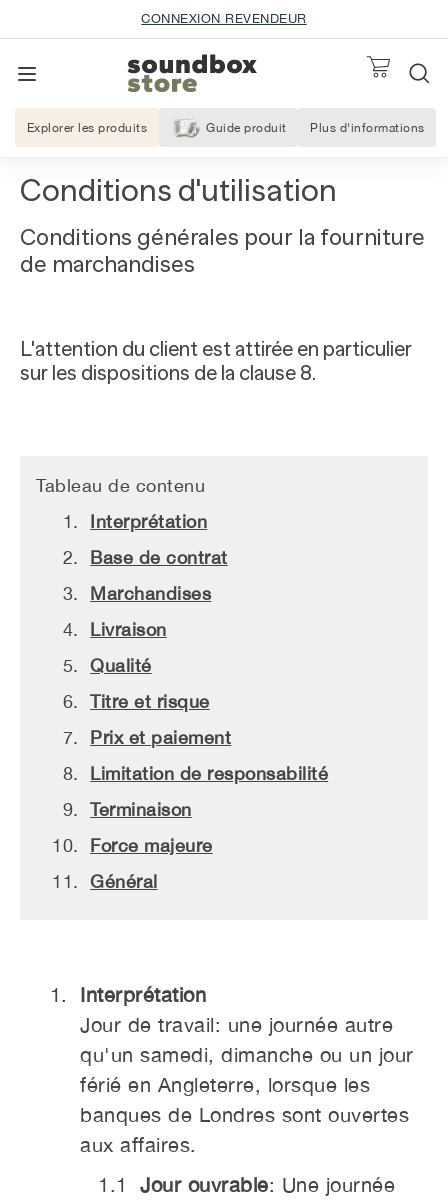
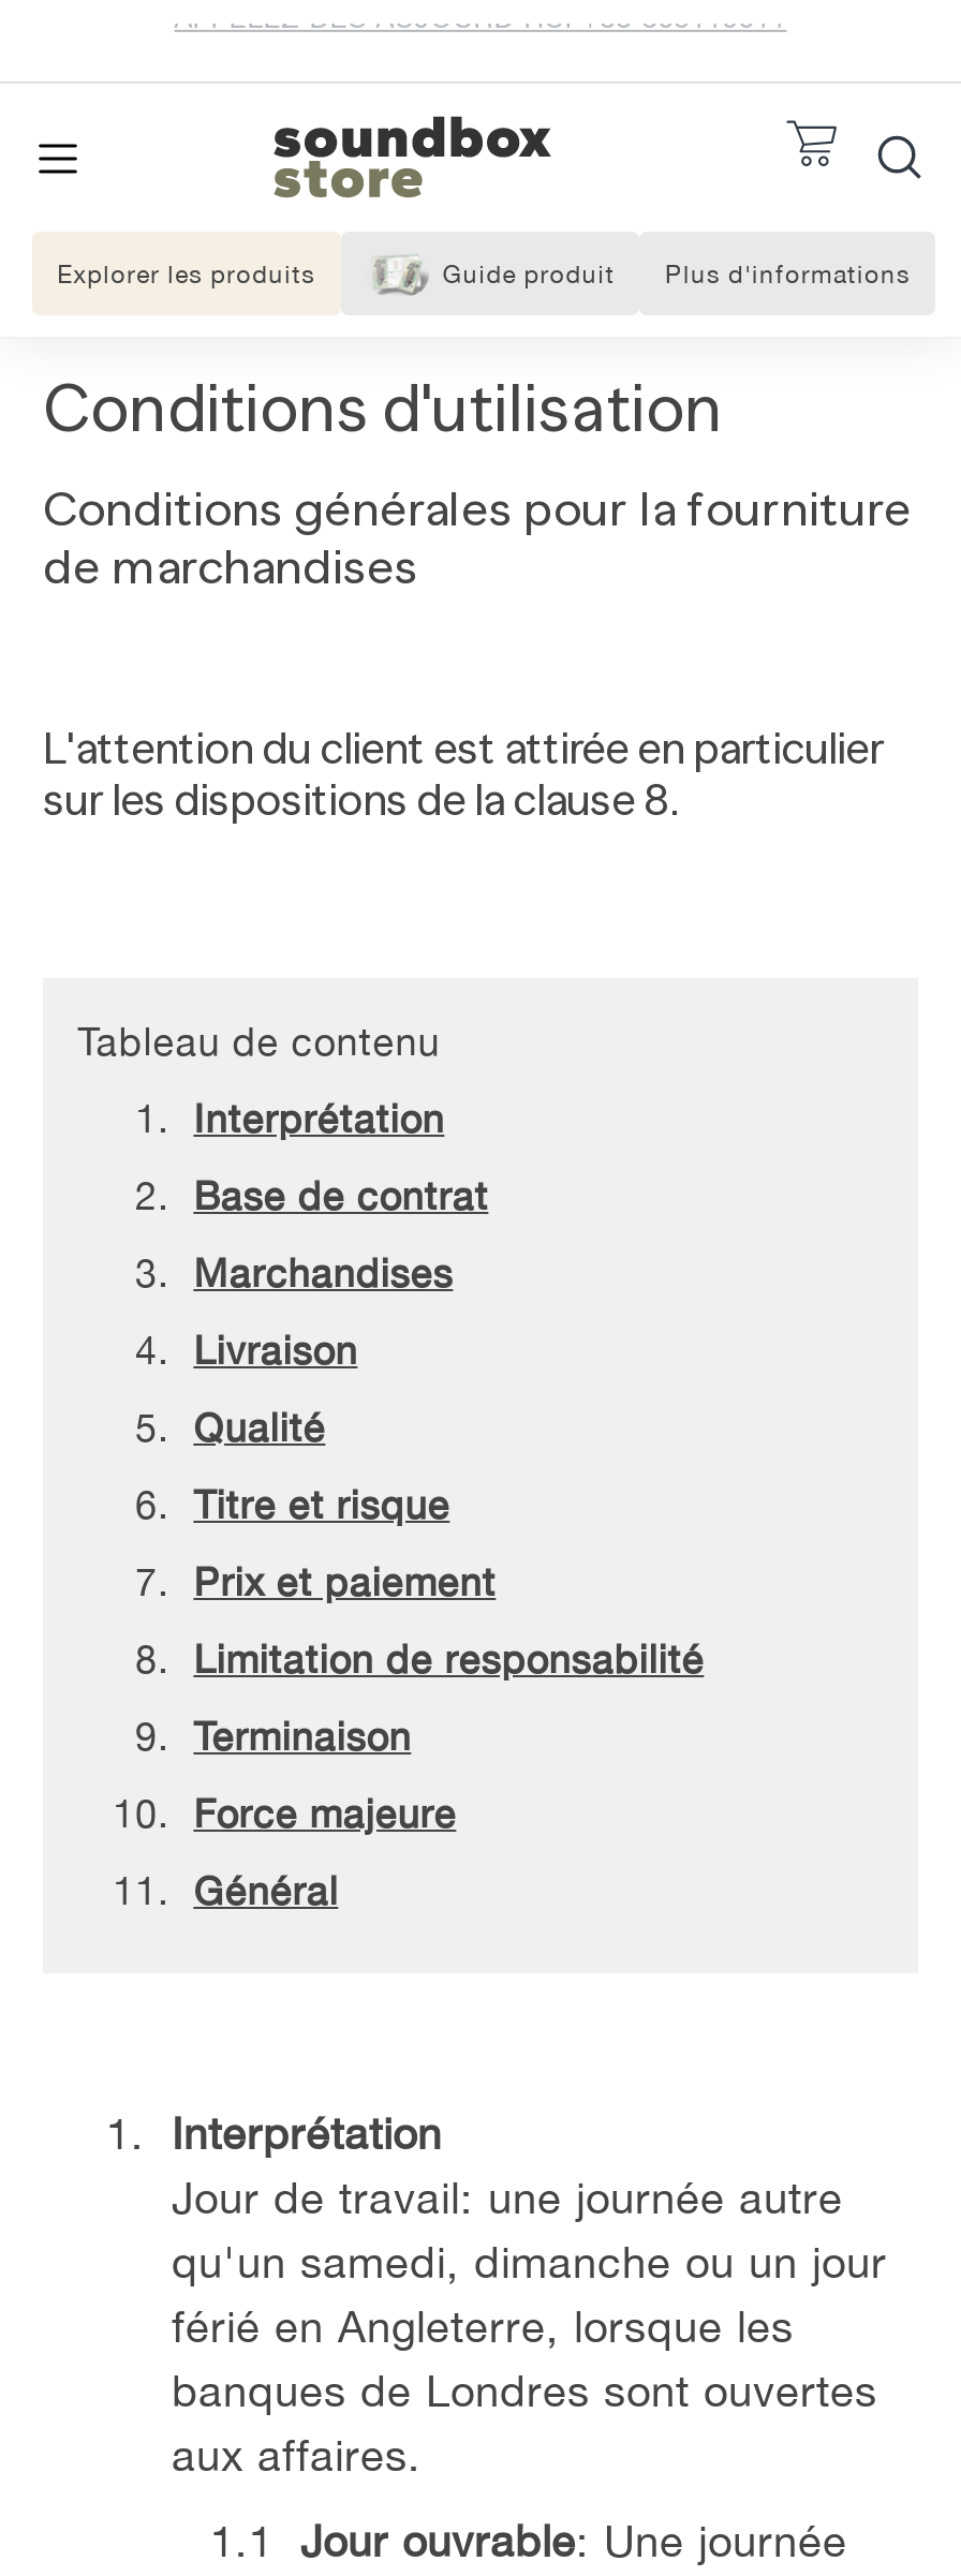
[141,11,307,26] CONNEXION REVENDEUR -> none

